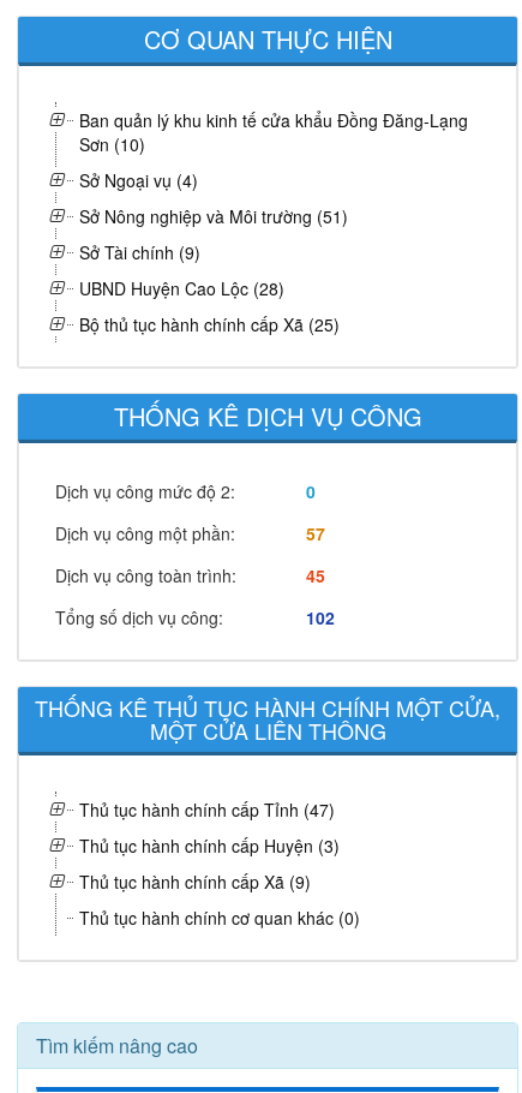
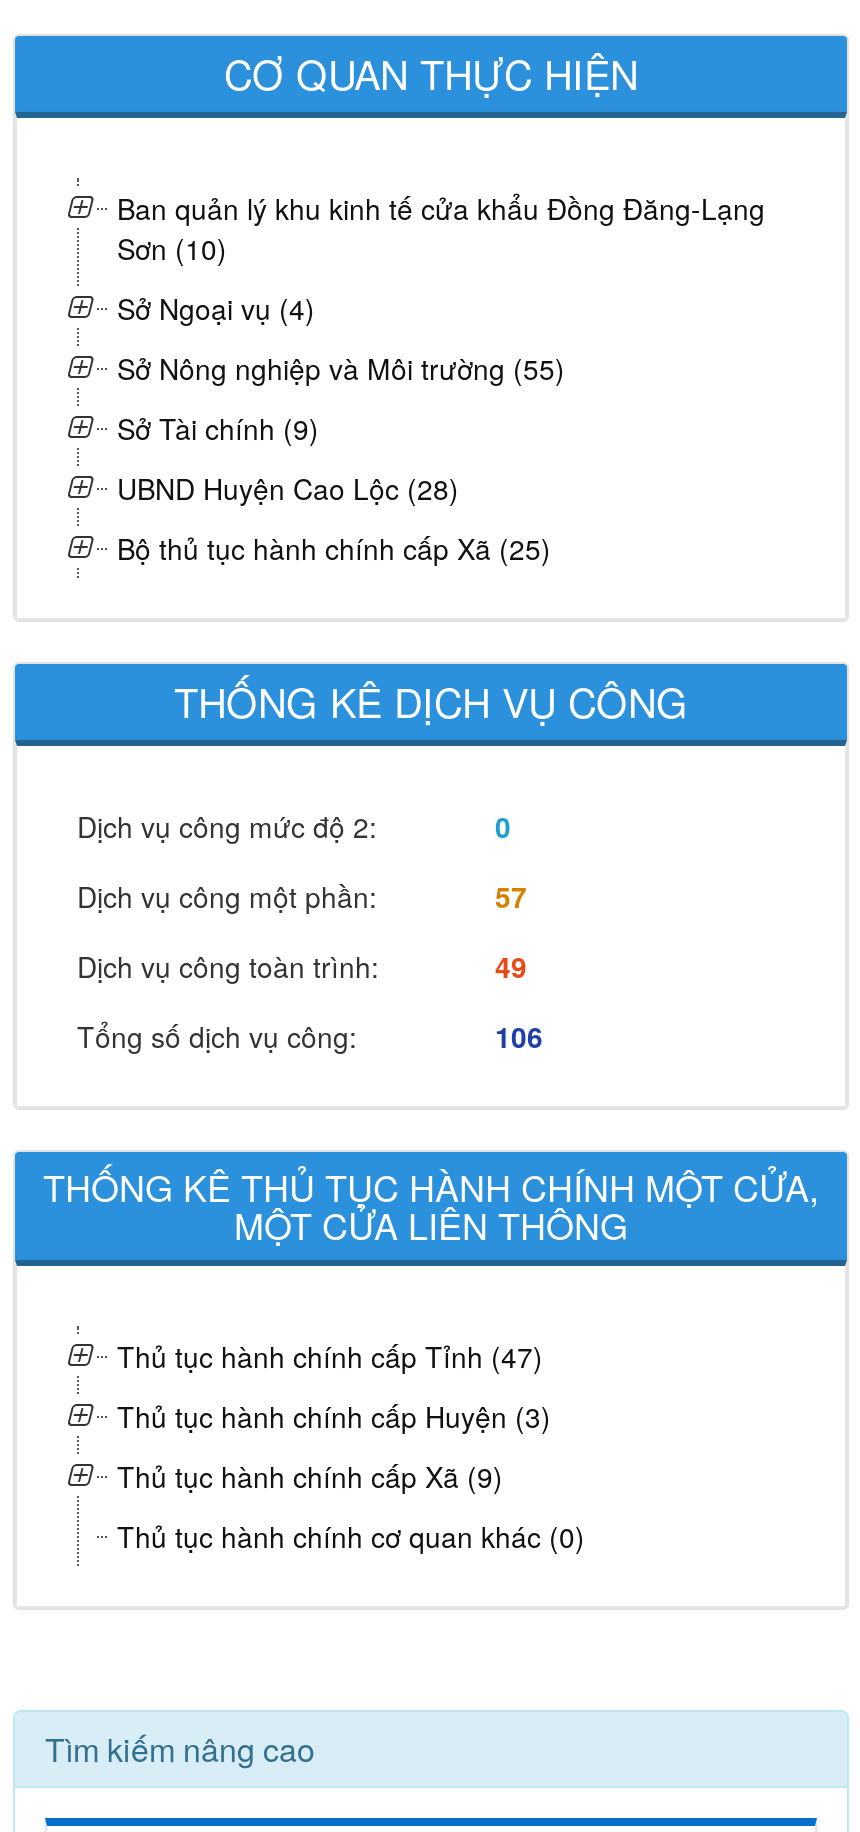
[79,204,348,228] Sở Nông nghiệp và Môi trường (51) -> [117,348,565,388] Sở Nông nghiệp và Môi trường (55)
[306,563,325,587] 45 -> [495,946,527,986] 49
[306,605,335,629] 102 -> [495,1016,543,1056] 106

